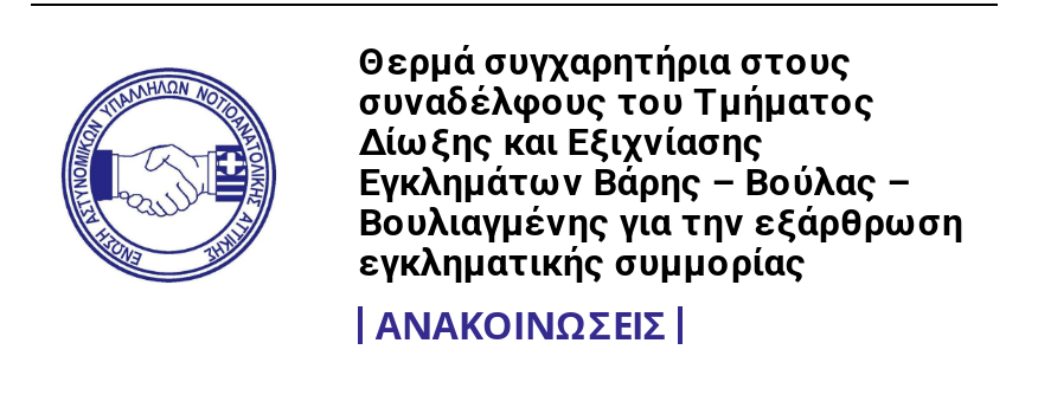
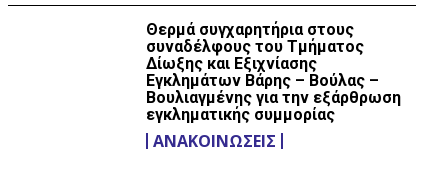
[59,64,280,286] [image] -> none

